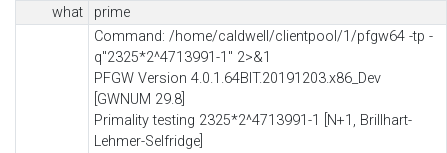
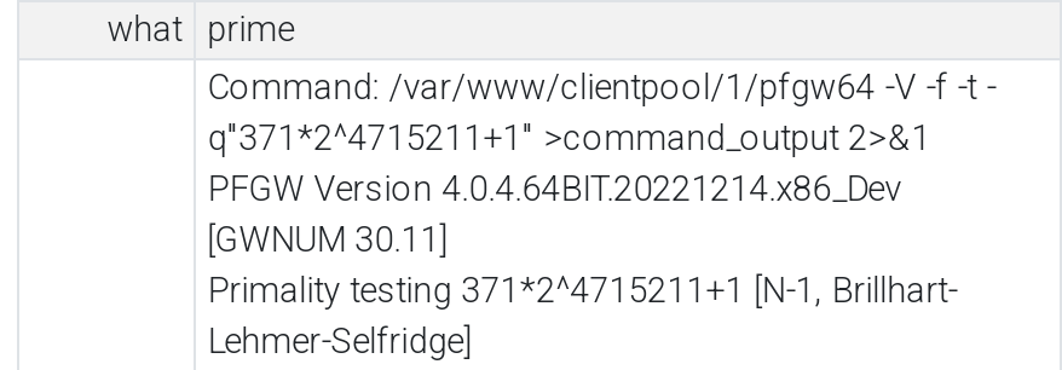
[94,28,433,129] Command: /home/caldwell/clientpool/1/pfgw64 -tp - | q"2325*2^4713991-1" 2>&1 | PFGW Version 4.0.1.64BIT.20191203.x86_Dev | [GWNUM 29.8] | Primality testing 2325*2^4713991-1 [N+1, Brillhart- -> [208,68,996,312] Command: /var/www/clientpool/1/pfgw64 -V -f -t - | q"371*2^4715211+1" >command_output 2>&1 | PFGW Version 4.0.4.64BIT.20221214.x86_Dev | [GWNUM 30.11] | Primality testing 371*2^4715211+1 [N-1, Brillhart-

